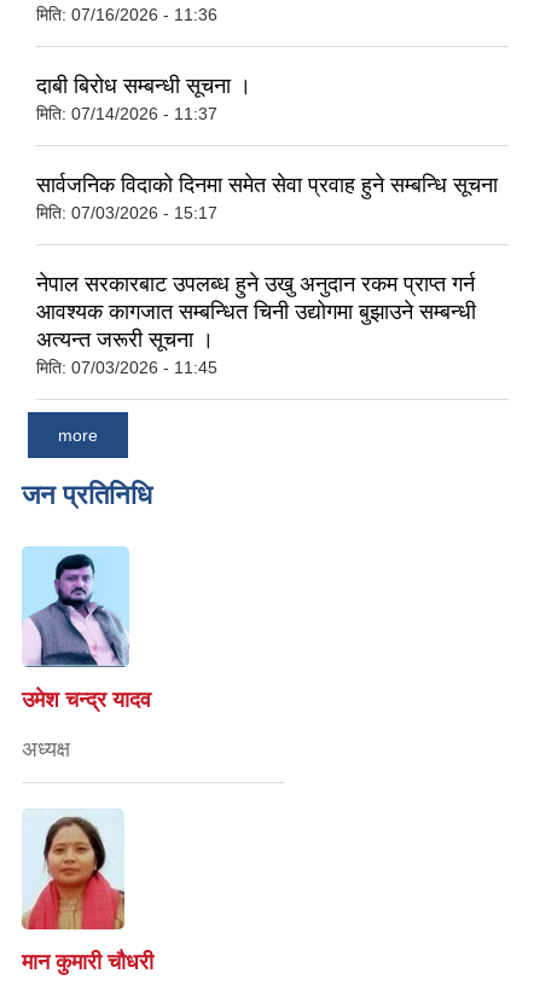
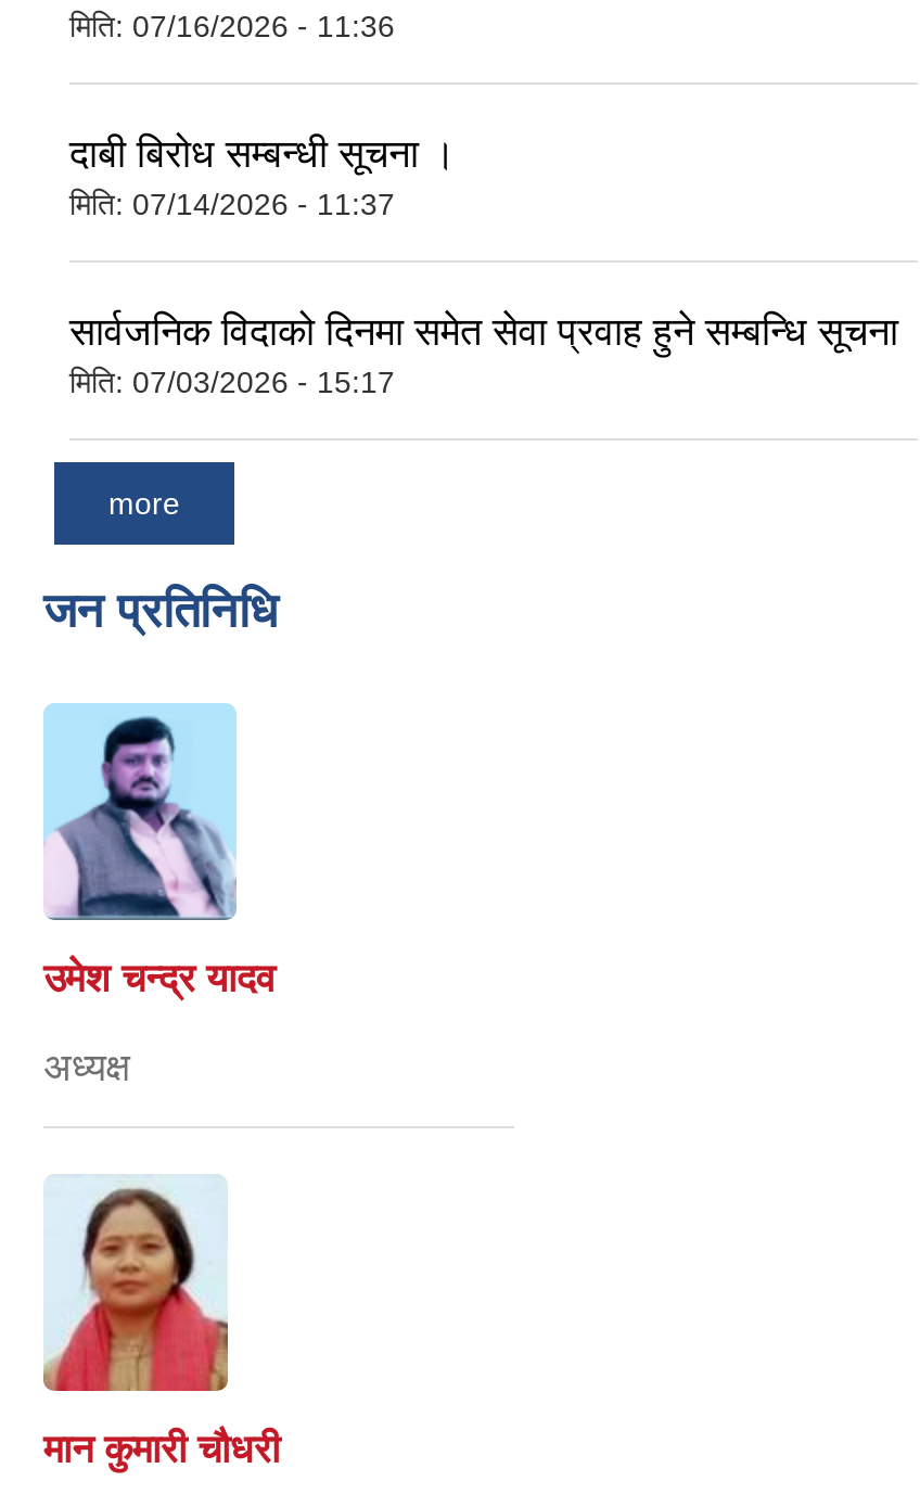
[36,272,476,377] नेपाल सरकारबाट उपलब्ध हुने उखु अनुदान रकम प्राप्त गर्न | आवश्यक कागजात सम्बन्धित चिनी उद्योगमा बुझाउने सम्बन्धी | अत्यन्त जरूरी सूचना । | मिति: 07/03/2026 - 11:45 -> none

